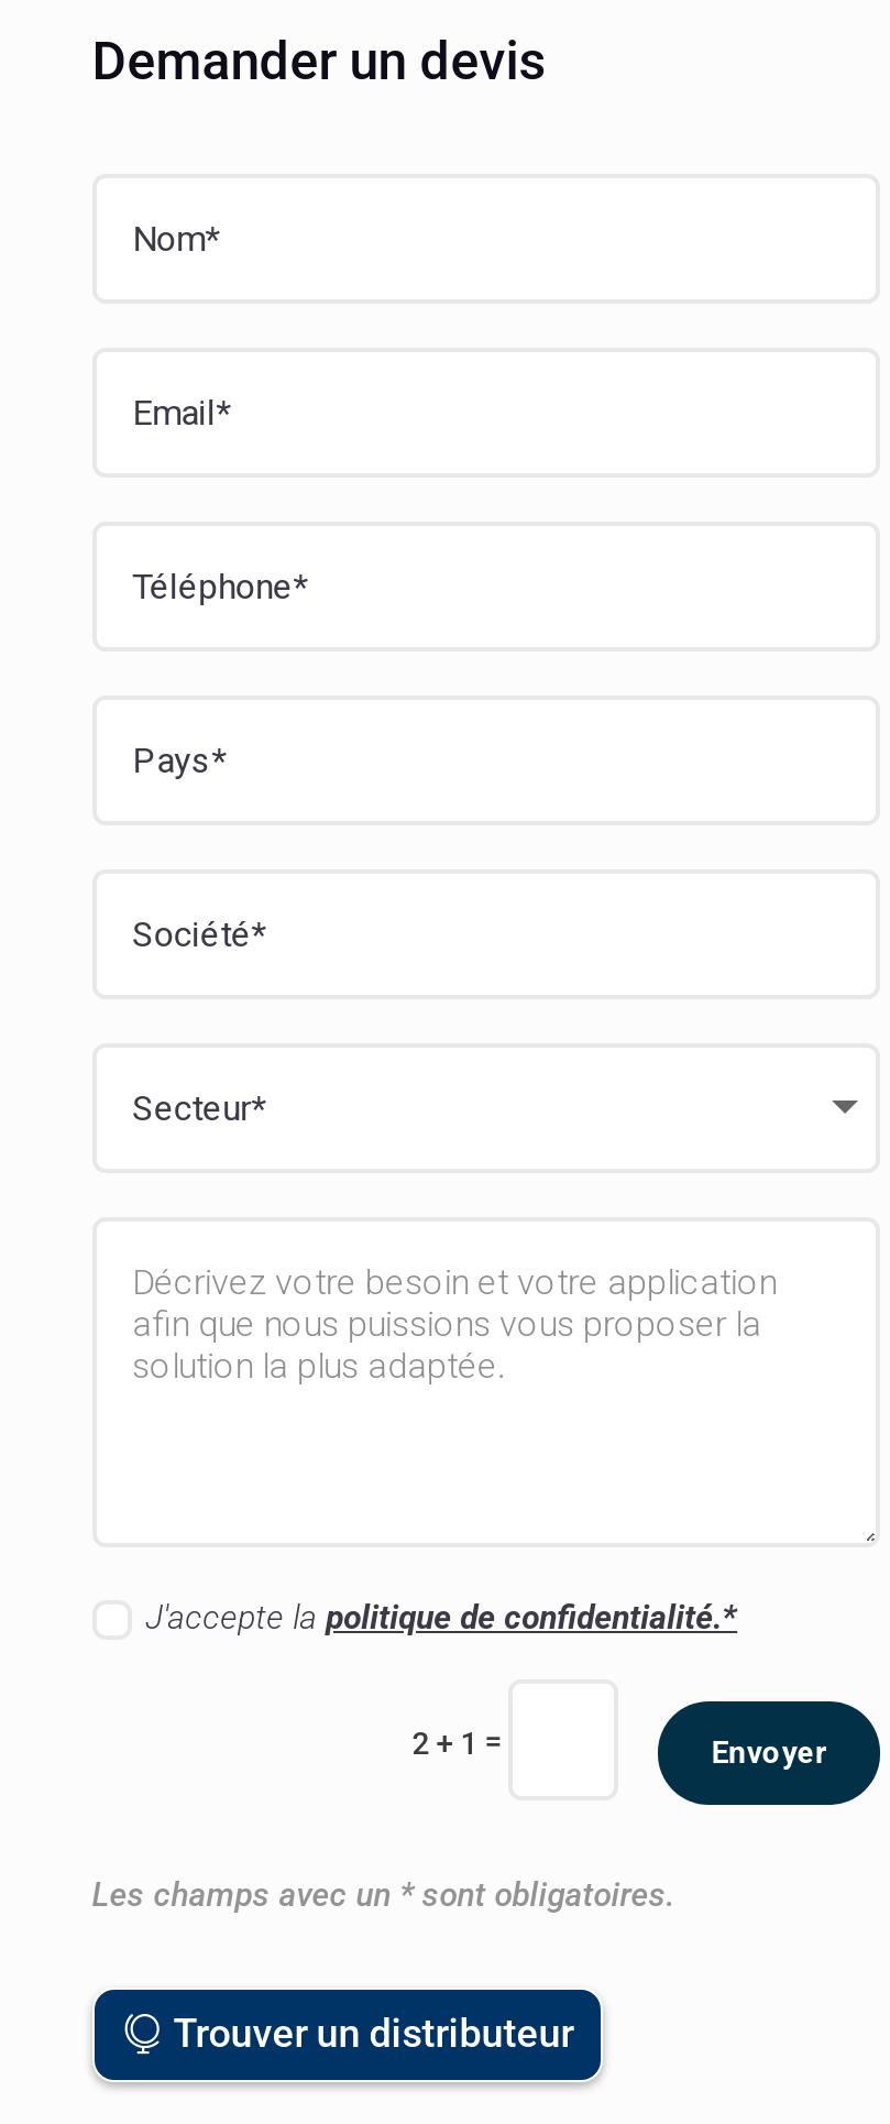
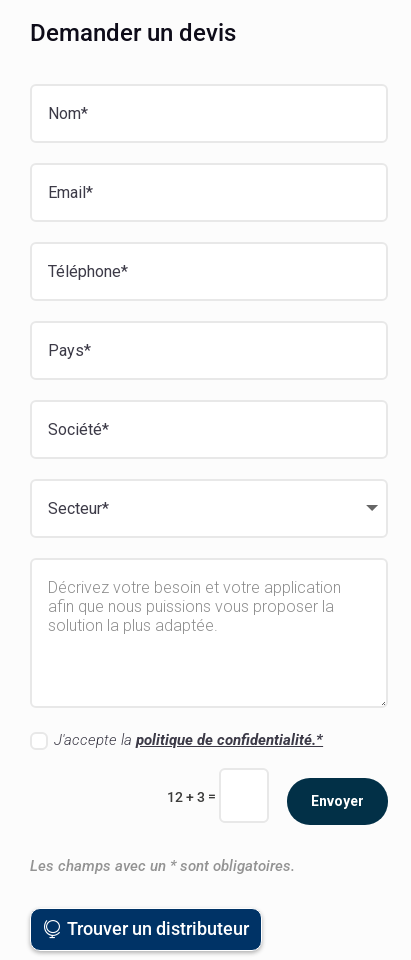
[412,1723,509,1760] 2 + 1 = -> [167,788,219,805] 12 + 3 =

